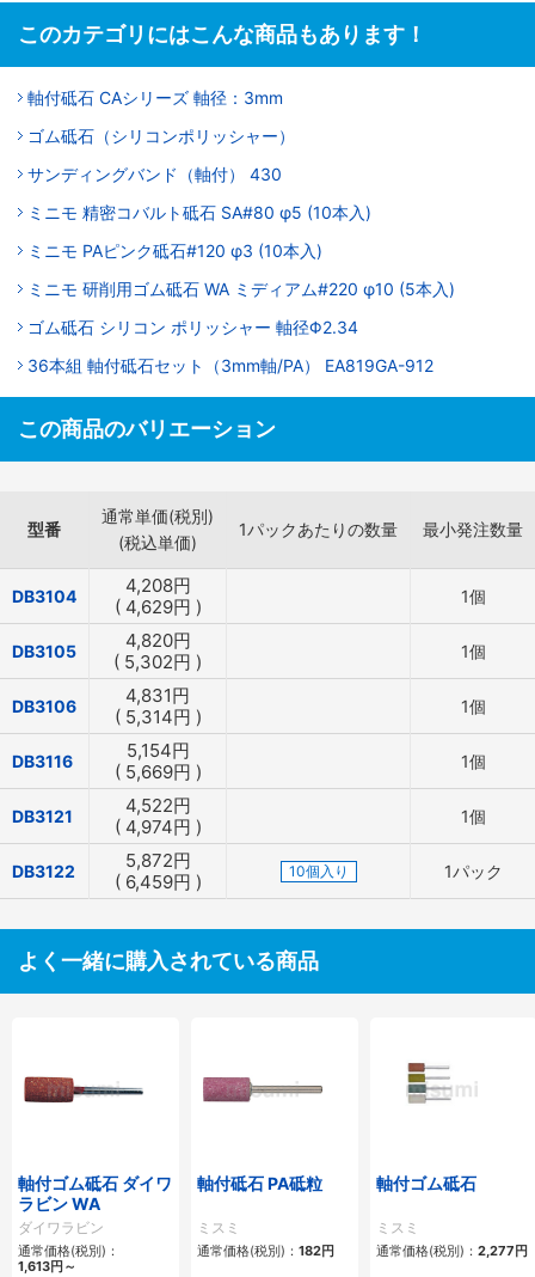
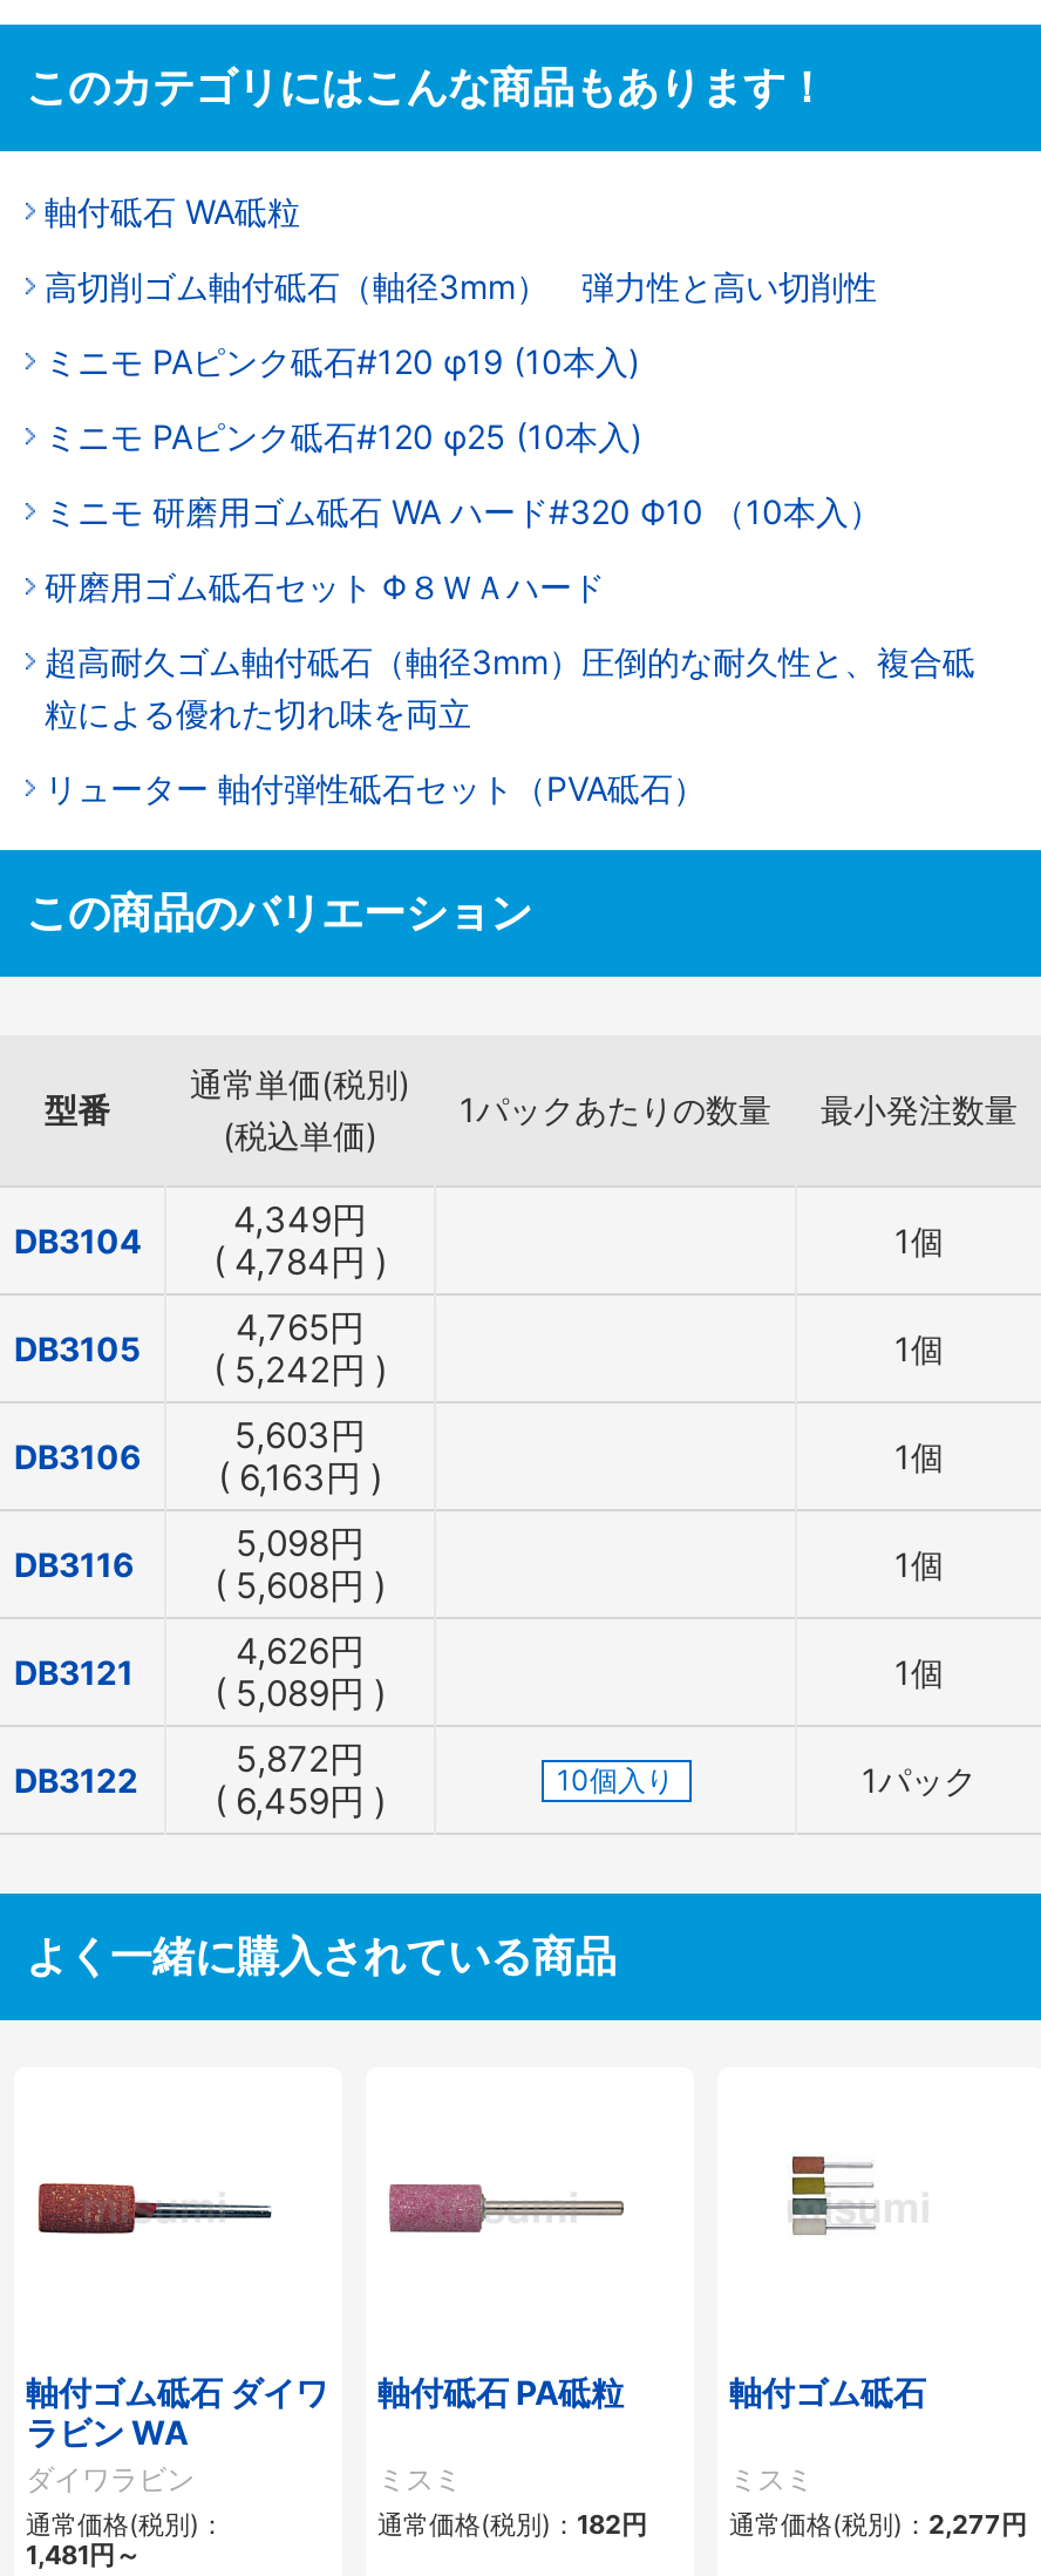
[27,87,283,107] 軸付砥石 CAシリーズ 軸径：3mm -> [45,191,300,231] 軸付砥石 WA砥粒
[27,125,295,146] ゴム砥石（シリコンポリッシャー） -> [45,266,877,306] 高切削ゴム軸付砥石（軸径3mm） 弾力性と高い切削性
[27,164,282,184] サンディングバンド（軸付） 430 -> [45,341,640,381] ミニモ PAピンク砥石#120 φ19 (10本入)
[27,202,371,222] ミニモ 精密コバルト砥石 SA#80 φ5 (10本入) -> [45,416,642,456] ミニモ PAピンク砥石#120 φ25 (10本入)
[27,240,322,260] ミニモ PAピンク砥石#120 φ3 (10本入) -> [45,491,882,531] ミニモ 研磨用ゴム砥石 WA ハード#320 Ф10 （10本入）
[27,278,455,299] ミニモ 研削用ゴム砥石 WA ミディアム#220 φ10 (5本入) -> [45,566,605,606] 研磨用ゴム砥石セット Φ８ＷＡハード
[27,317,358,337] ゴム砥石 シリコン ポリッシャー 軸径Φ2.34 -> [45,641,975,732] 超高耐久ゴム軸付砥石（軸径3mm）圧倒的な耐久性と、複合砥 | 粒による優れた切れ味を両立
[27,355,433,375] 36本組 軸付砥石セット（3mm軸/PA） EA819GA-912 -> [45,768,706,807] リューター 軸付弾性砥石セット（PVA砥石）
[125,574,190,596] 4,208円 -> [233,1197,367,1241] 4,349円
[12,586,201,618] DB3104 (4,629円) -> [14,1220,387,1283] DB3104 (4,784円)
[125,629,190,651] 4,820円 -> [236,1305,365,1349] 4,765円
[12,641,202,673] DB3105 (5,302円) -> [14,1328,387,1391] DB3105 (5,242円)
[125,684,190,706] 4,831円 -> [234,1412,366,1457] 5,603円
[12,696,201,728] DB3106 (5,314円) -> [14,1436,382,1499] DB3106 (6,163円)
[126,739,189,761] 5,154円 -> [236,1520,365,1565] 5,098円
[114,760,201,783] (5,669円) -> [215,1562,386,1607] (5,608円)
[125,794,190,816] 4,522円 -> [236,1628,365,1673] 4,626円
[114,815,201,838] (4,974円) -> [215,1670,386,1715] (5,089円)
[18,1258,76,1274] 1,613円～ -> [26,2538,141,2571] 1,481円～

